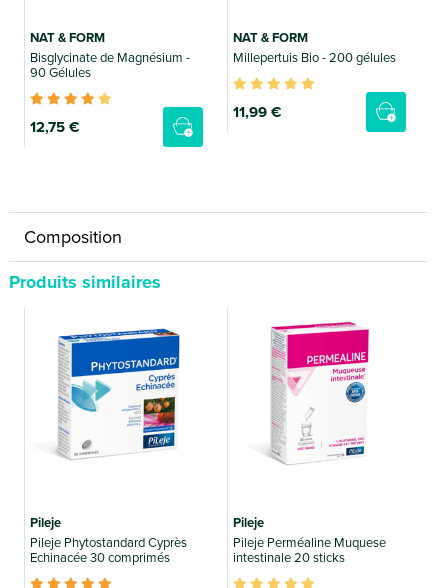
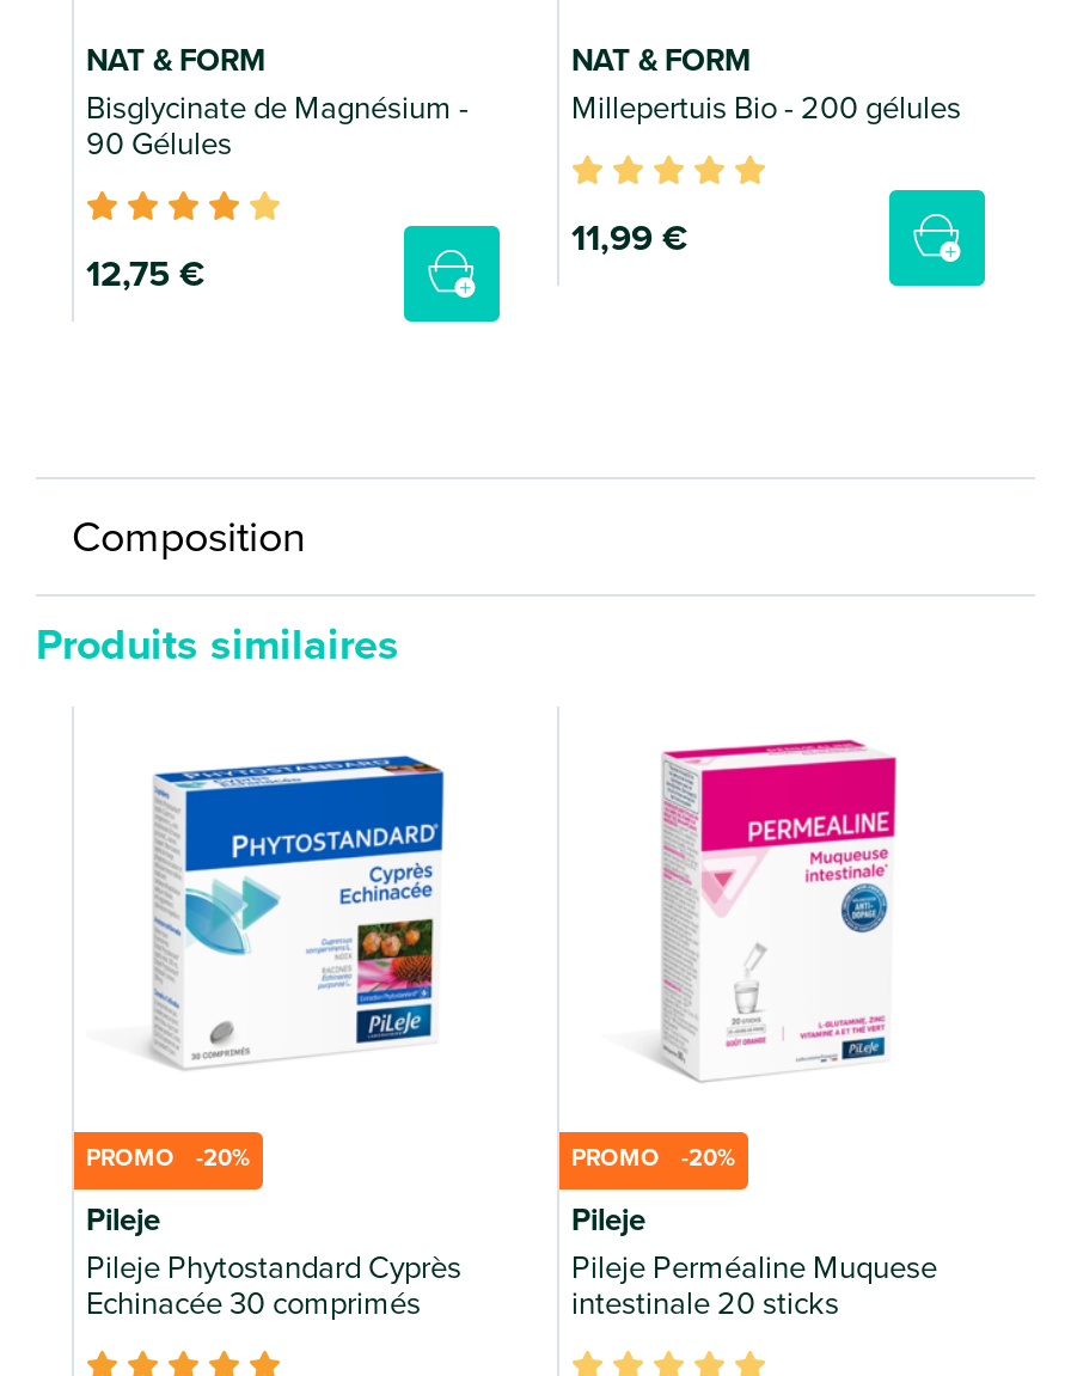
none -> [86,1144,251,1173] PROMO -20%
none -> [571,1144,736,1173] PROMO -20%

